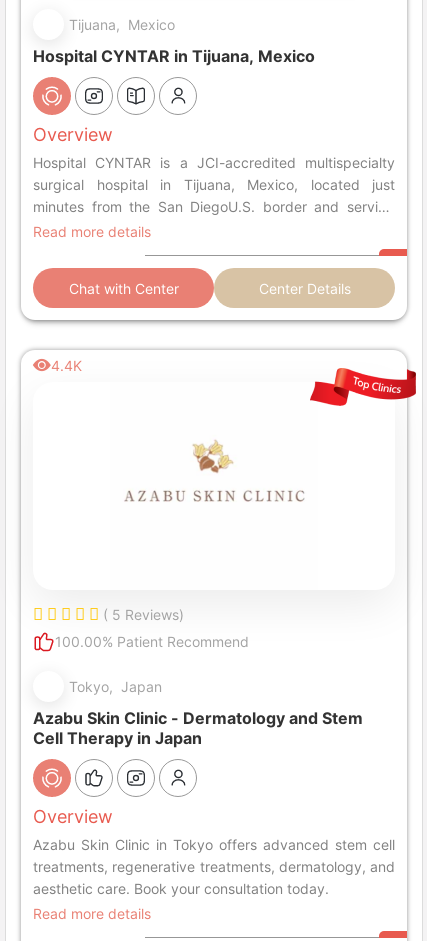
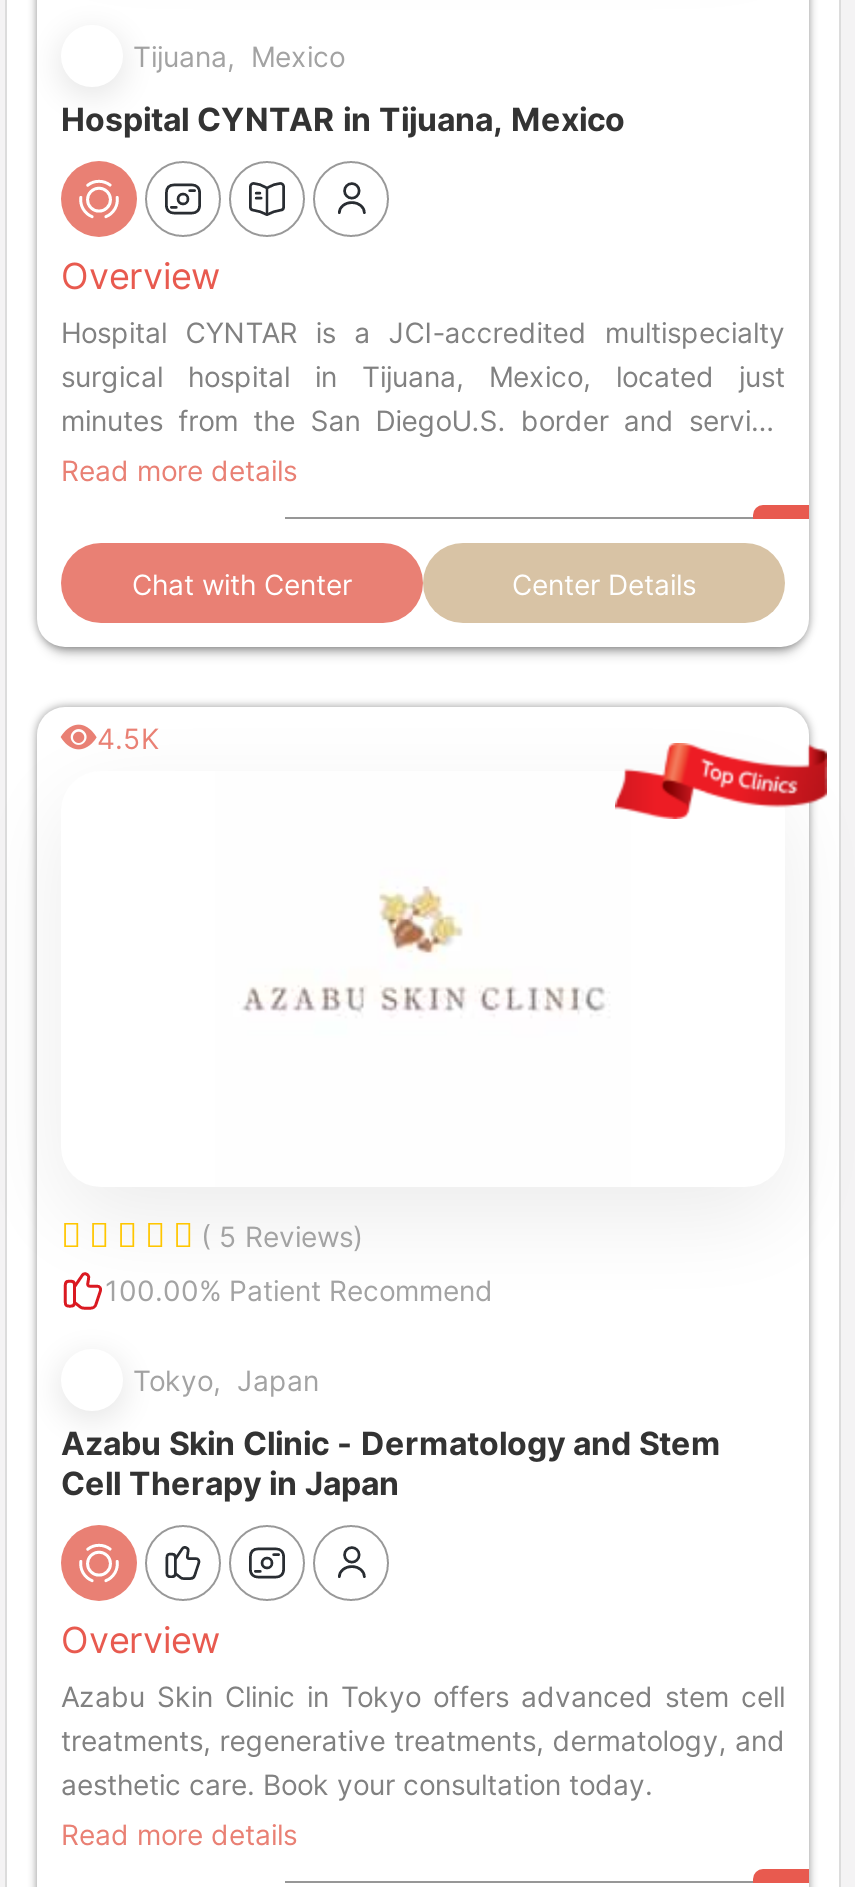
[51,357,82,374] 4.4K -> [97,721,159,755] 4.5K

